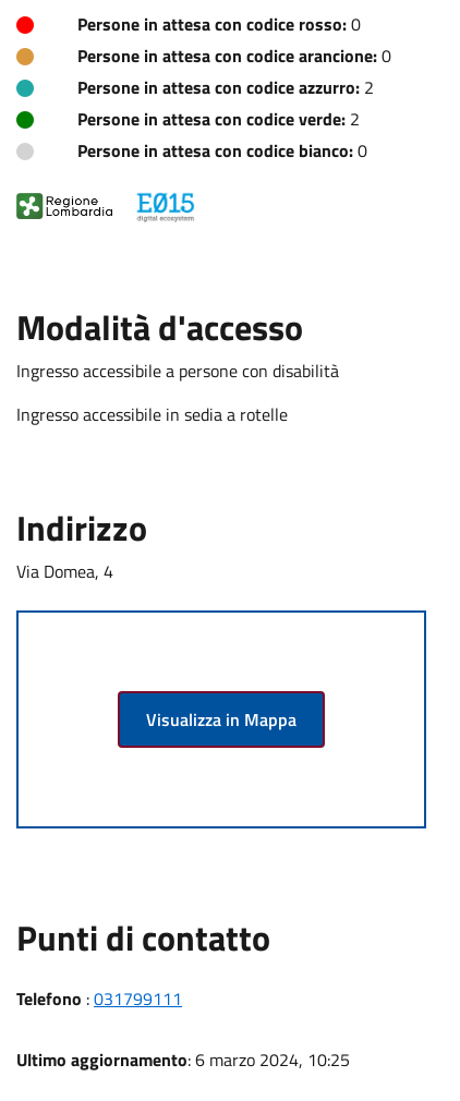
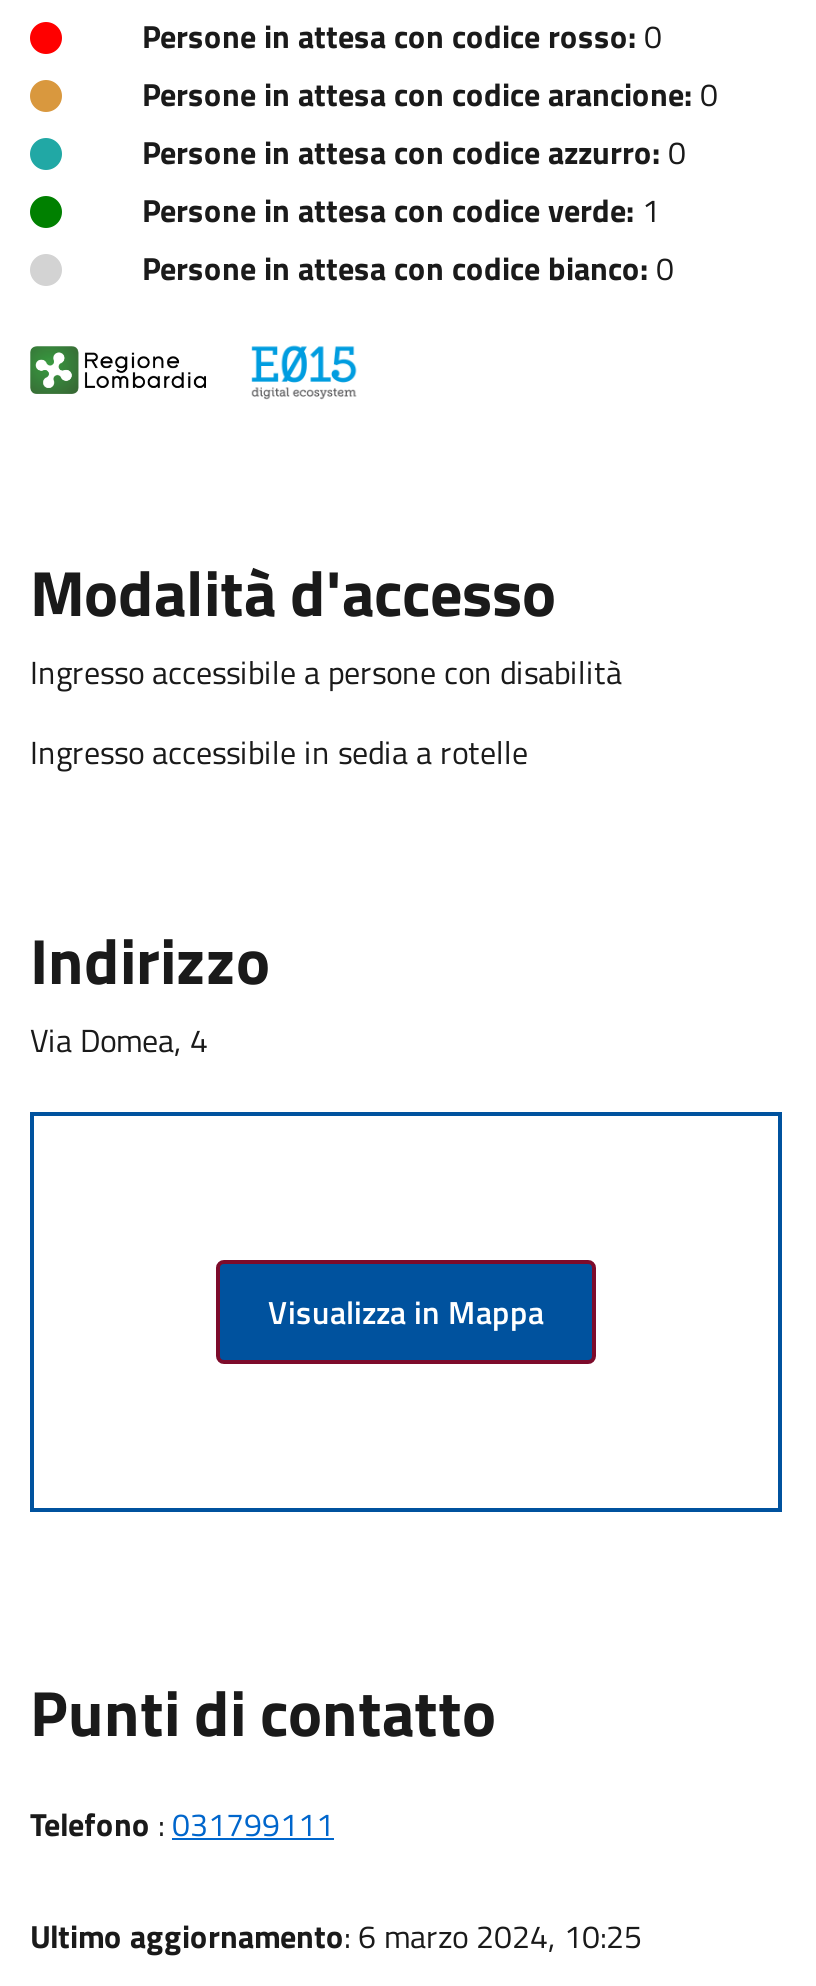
[77,74,374,100] Persone in attesa con codice azzurro: 2 -> [142,127,686,175] Persone in attesa con codice azzurro: 0
[77,105,360,132] Persone in attesa con codice verde: 2 -> [142,185,660,233] Persone in attesa con codice verde: 1

